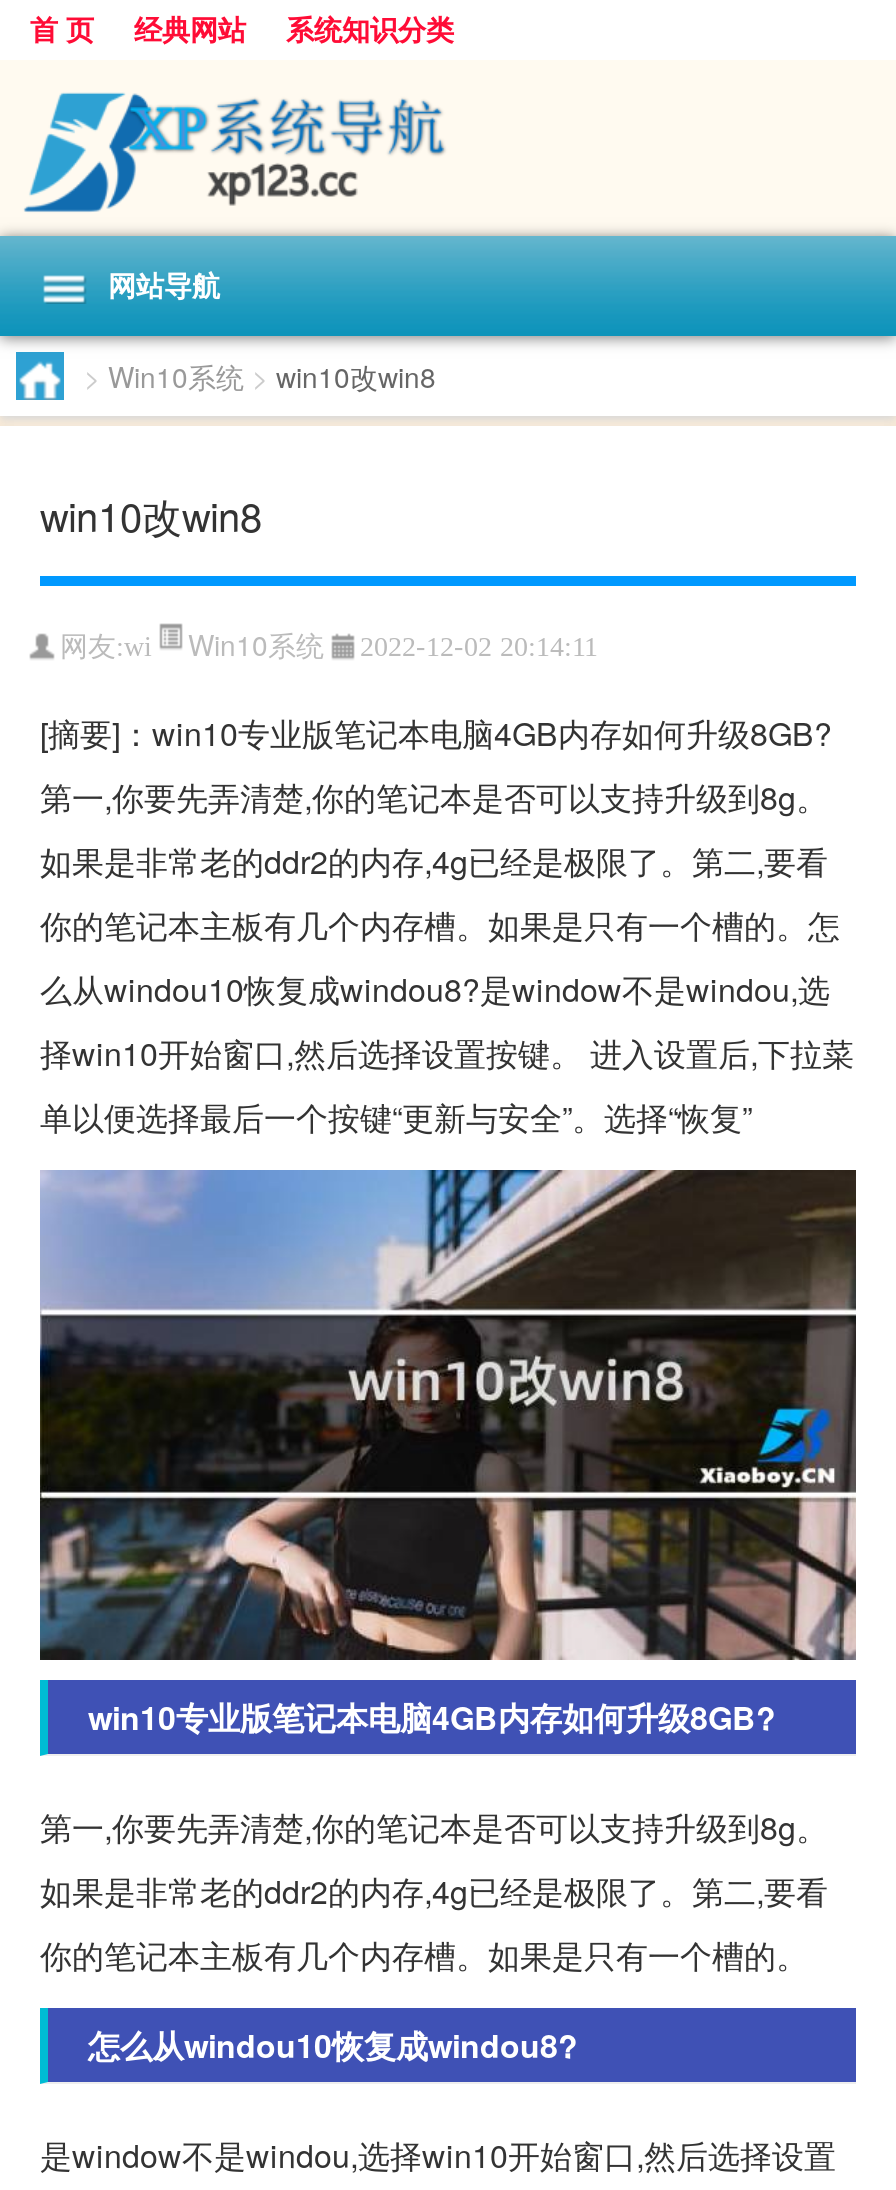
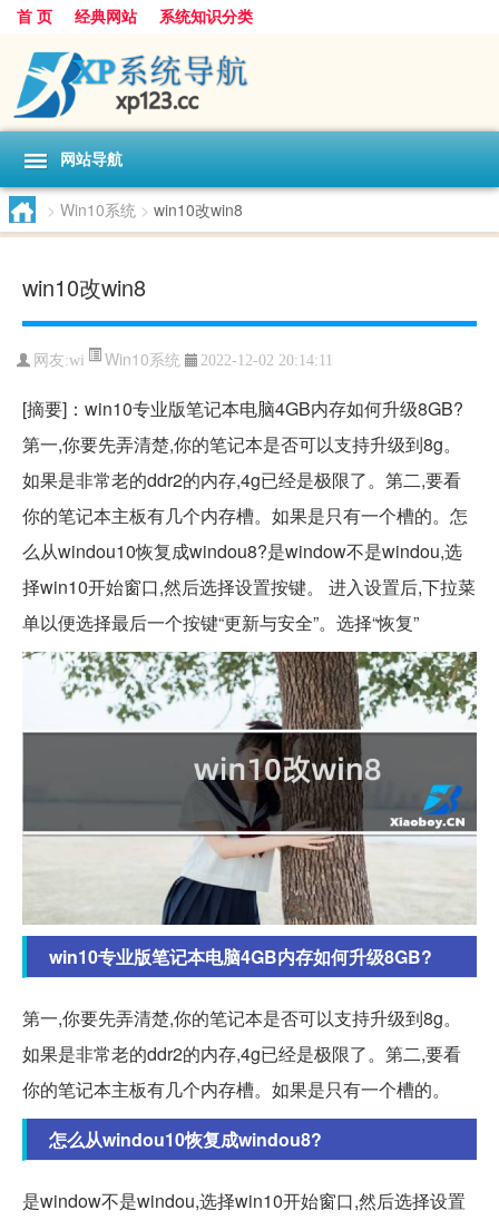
[38,1168,858,1662] [image] -> [22,651,477,926] [image]

